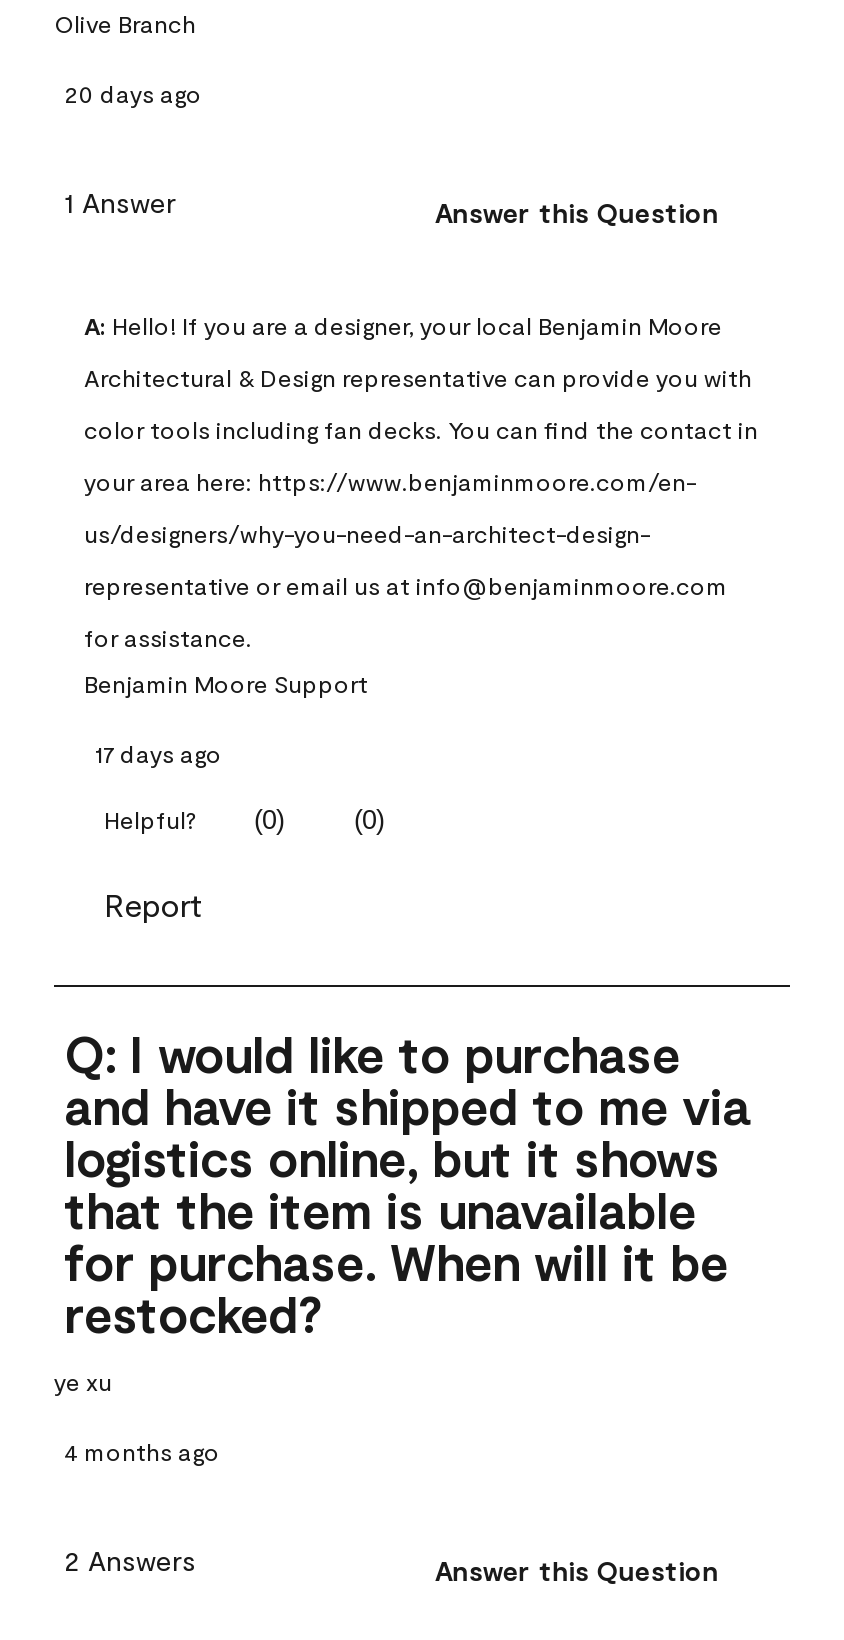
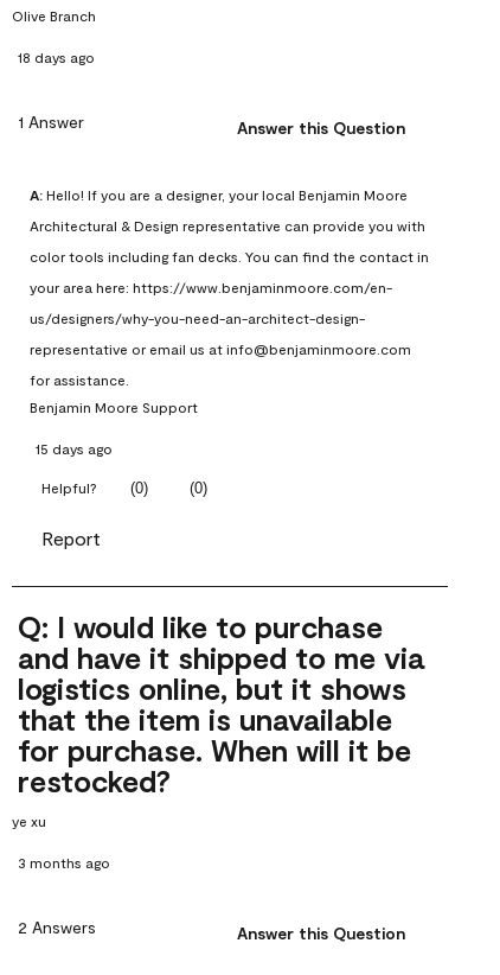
[64,79,202,107] 20 days ago -> [18,49,95,65] 18 days ago
[94,740,222,768] 17 days ago -> [36,440,113,457] 15 days ago
[64,1438,220,1466] 4 months ago -> [18,854,110,871] 3 months ago

